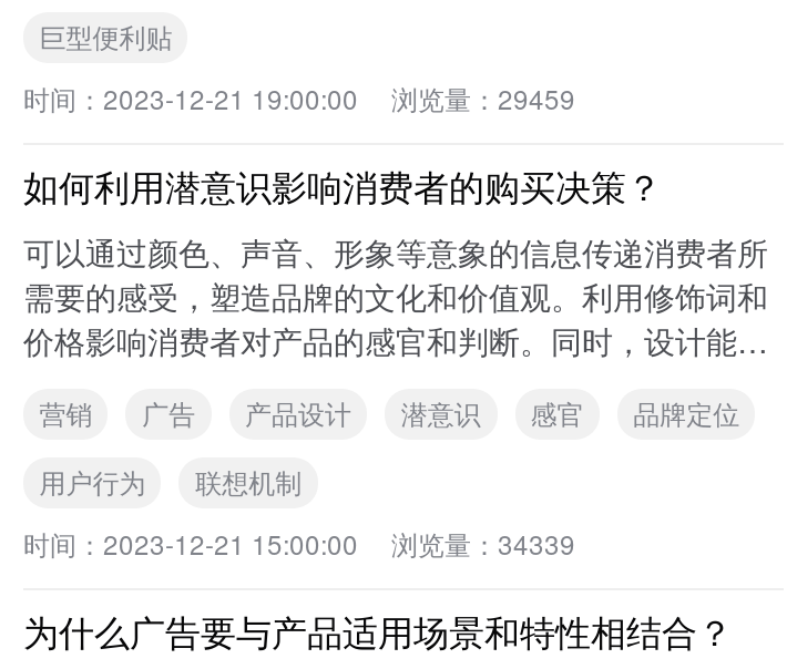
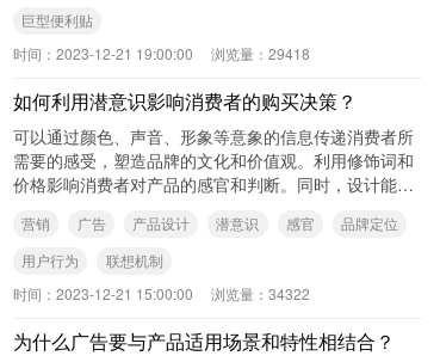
[23,79,575,116] 时间：2023-12-21 19:00:00 浏览量：29459 -> [13,43,310,63] 时间：2023-12-21 19:00:00 浏览量：29418
[23,524,575,561] 时间：2023-12-21 15:00:00 浏览量：34339 -> [13,283,310,303] 时间：2023-12-21 15:00:00 浏览量：34322

